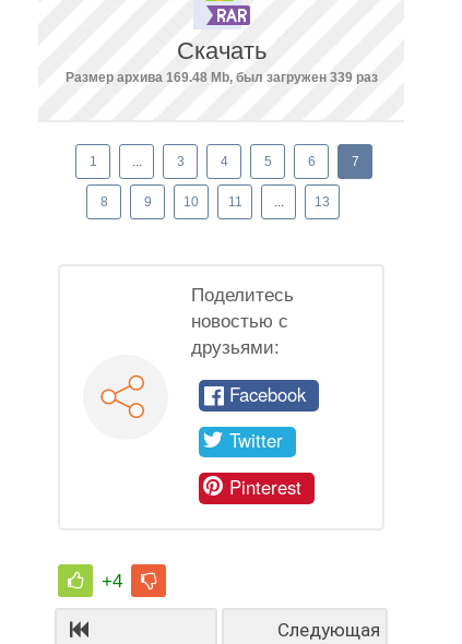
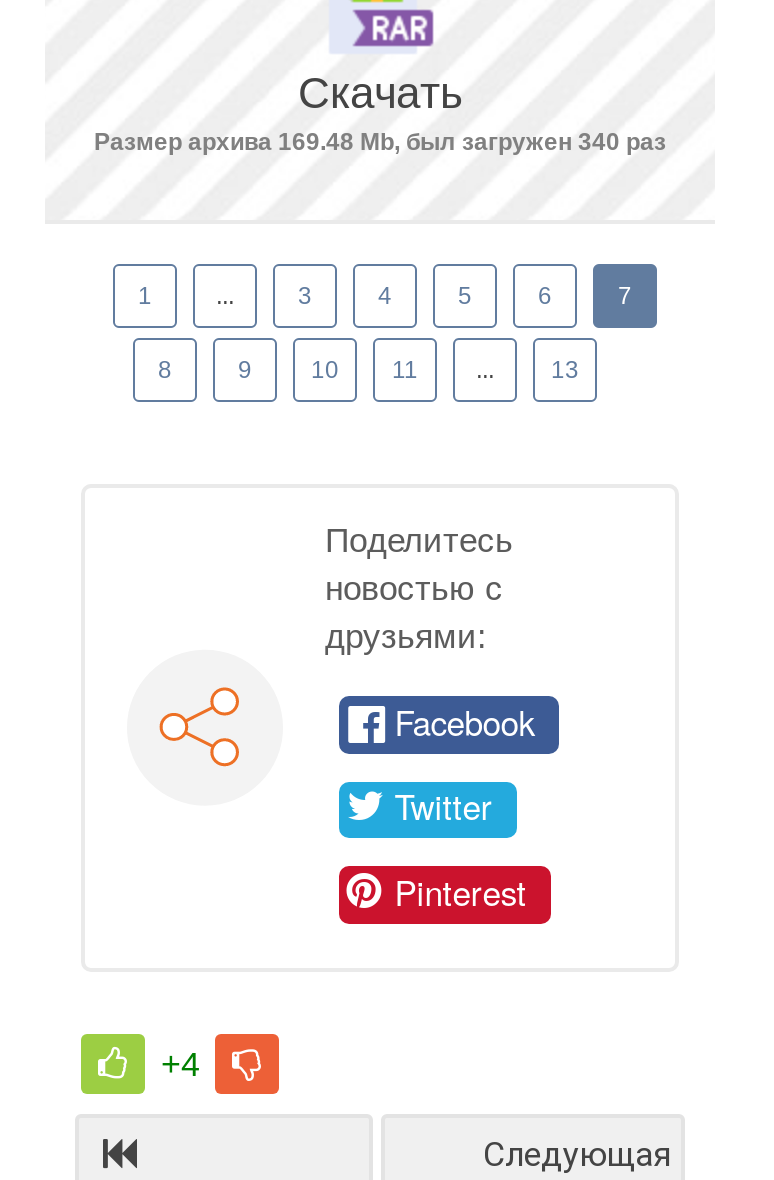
[65,70,377,85] Размер архива 169.48 Mb, был загружен 339 раз -> [94,128,666,156] Размер архива 169.48 Mb, был загружен 340 раз

